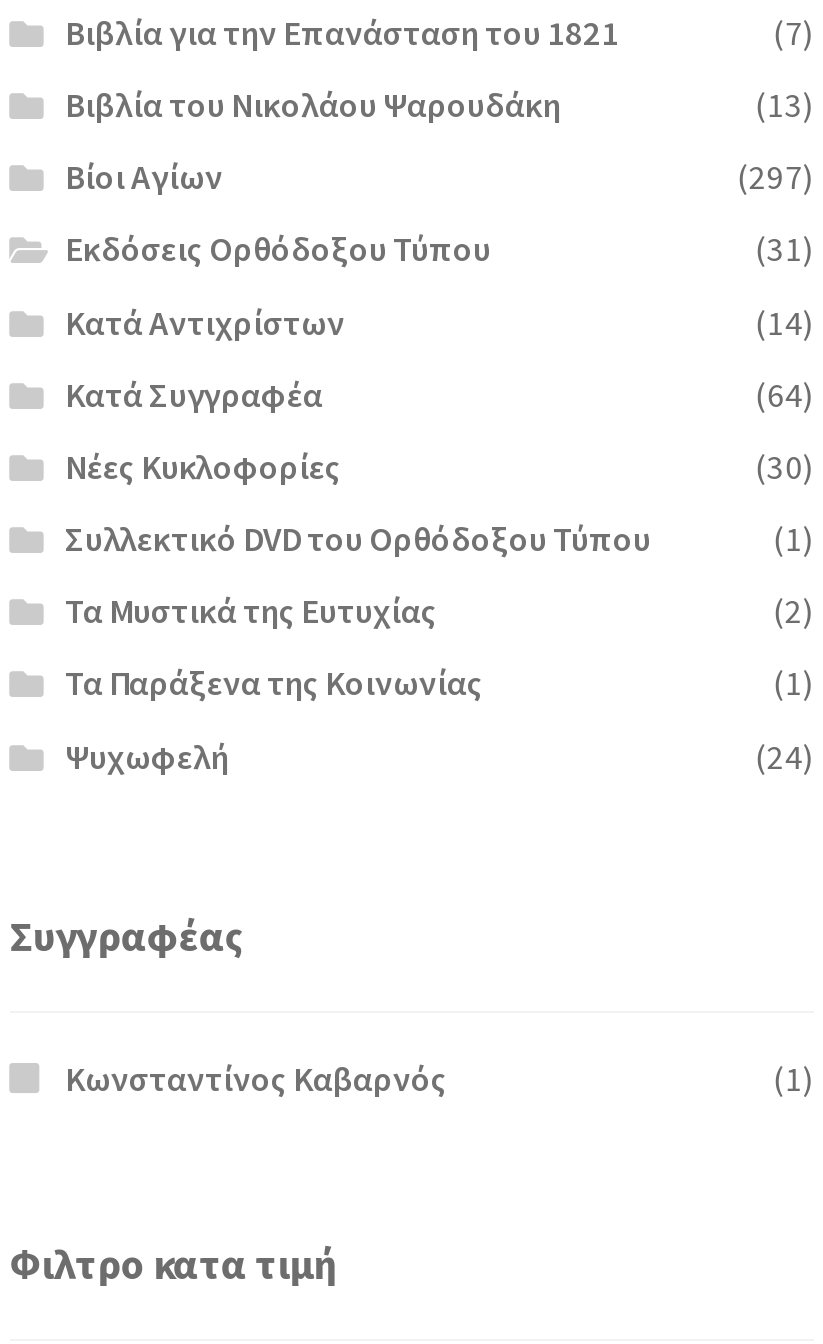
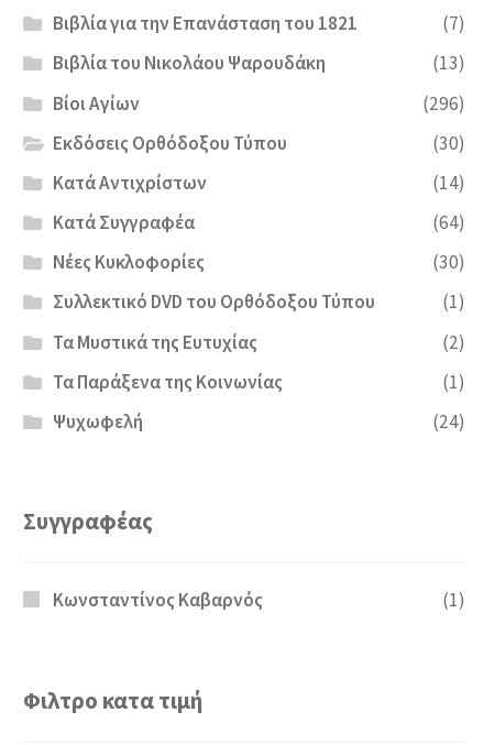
[737,155,815,199] (297) -> [423,91,466,115] (296)
[755,227,815,271] (31) -> [433,131,466,155] (30)

